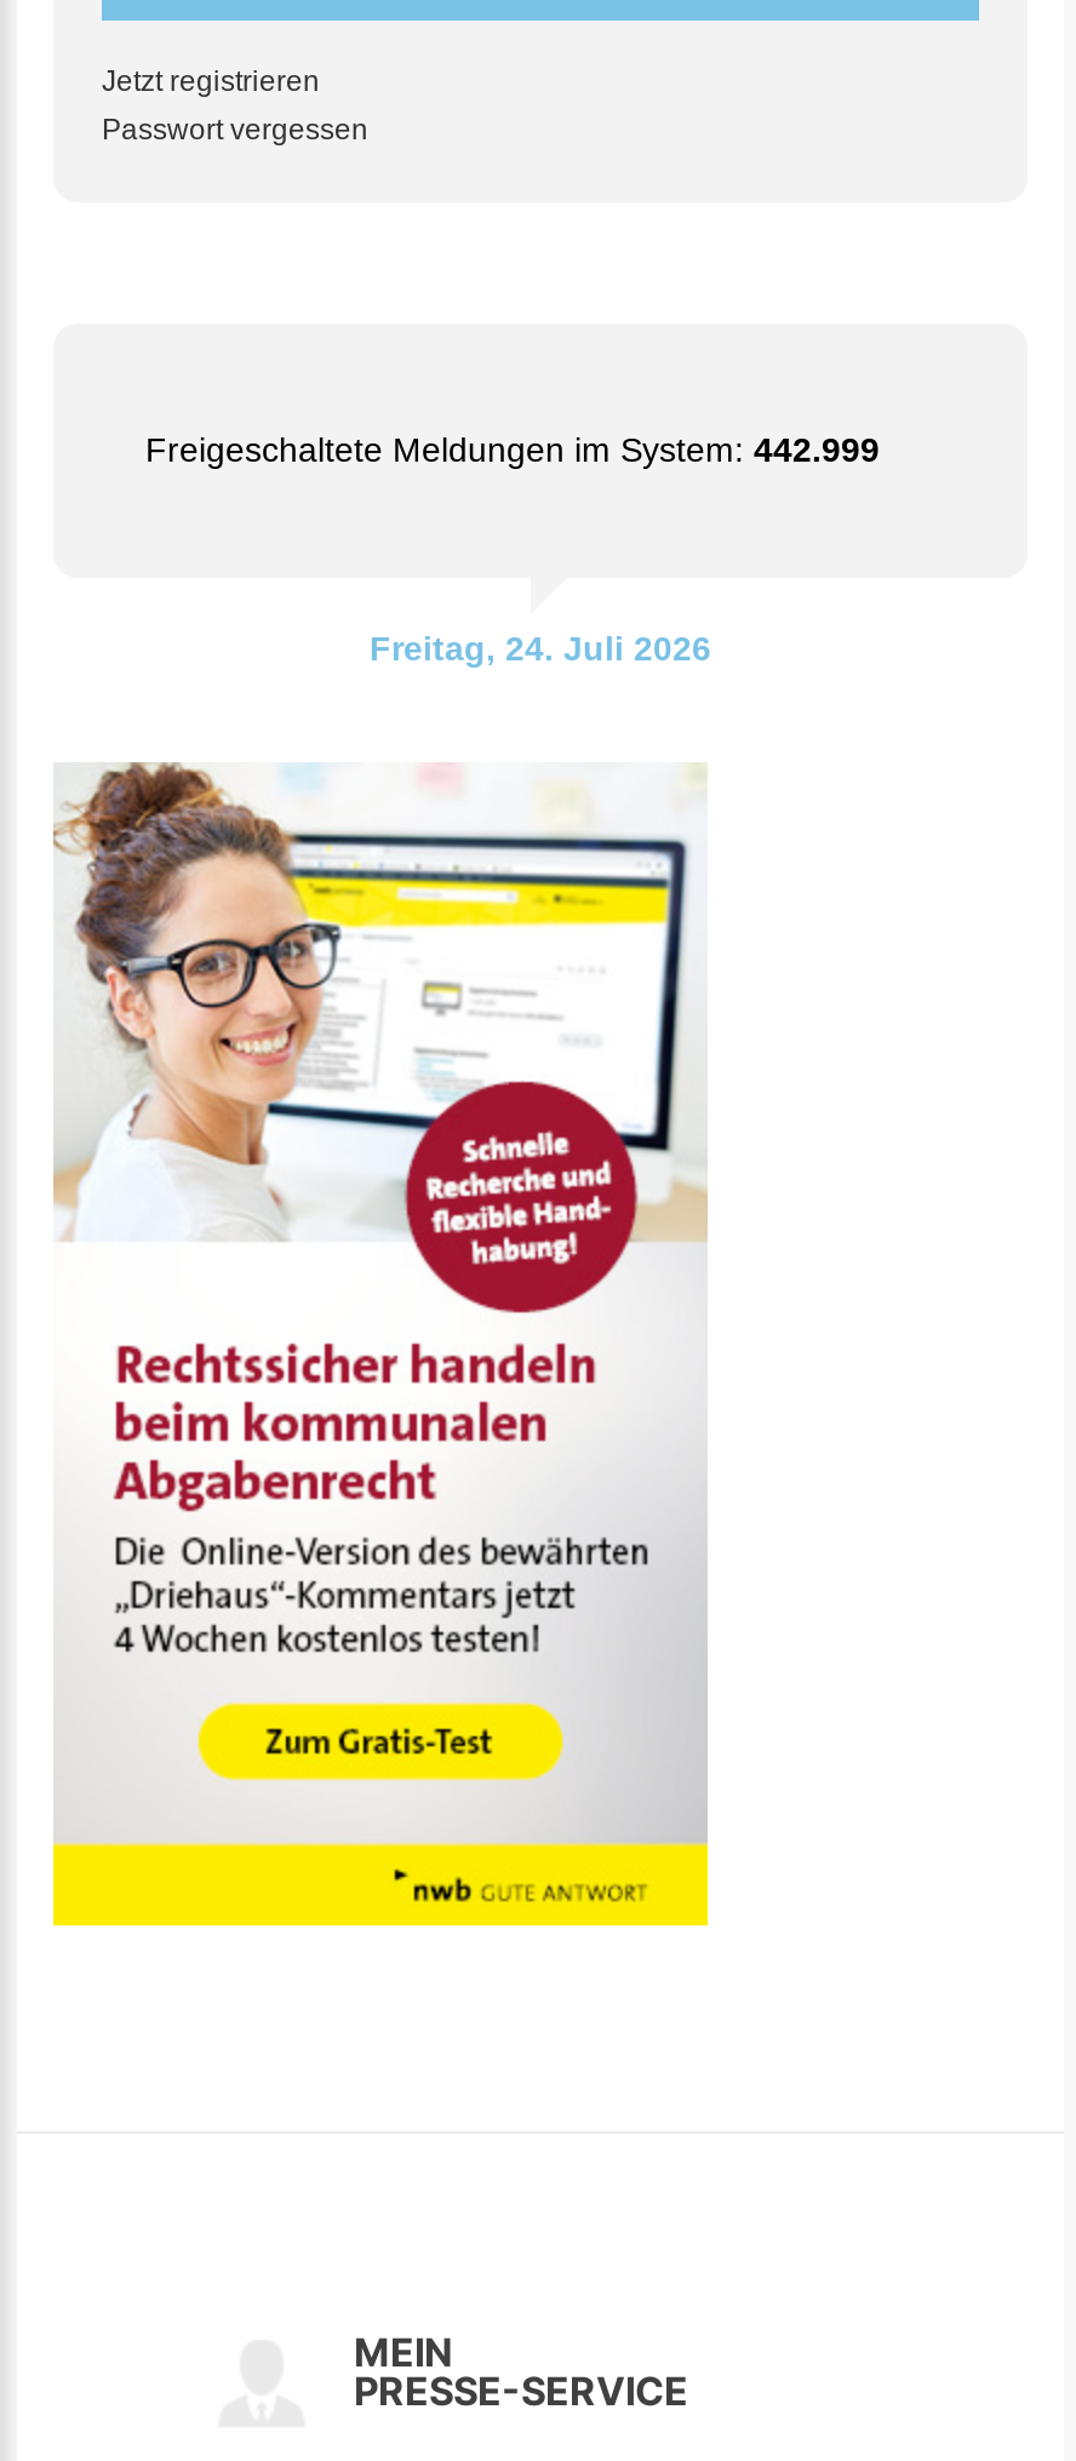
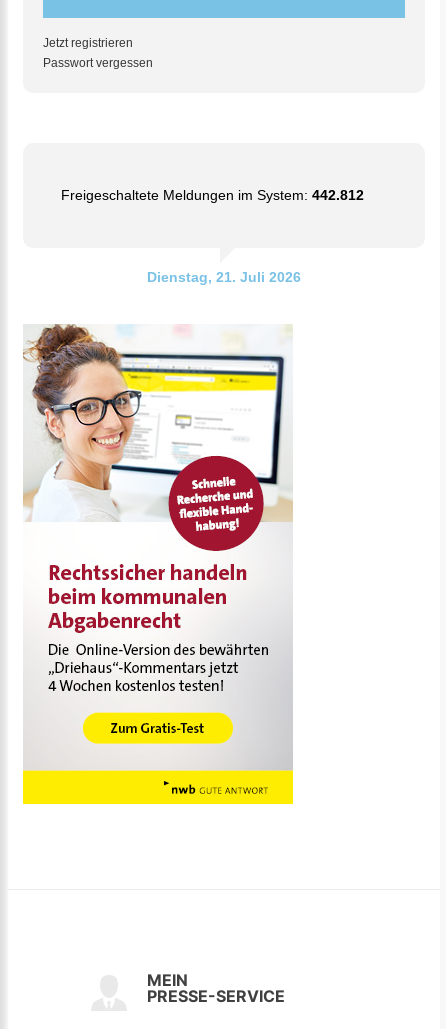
[145,431,880,469] Freigeschaltete Meldungen im System: 442.999 -> [61,187,364,203] Freigeschaltete Meldungen im System: 442.812
[370,629,711,668] Freitag, 24. Juli 2026 -> [147,269,301,285] Dienstag, 21. Juli 2026

